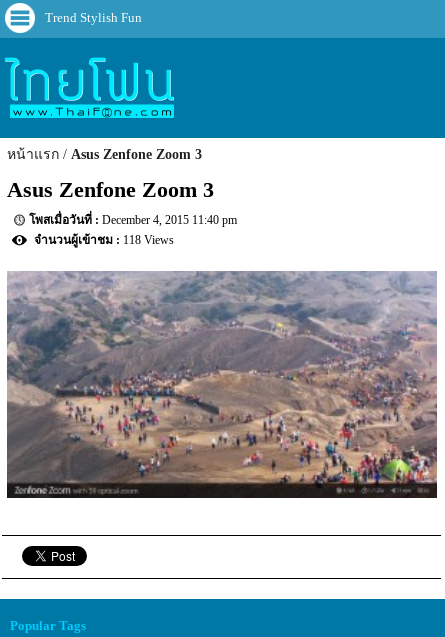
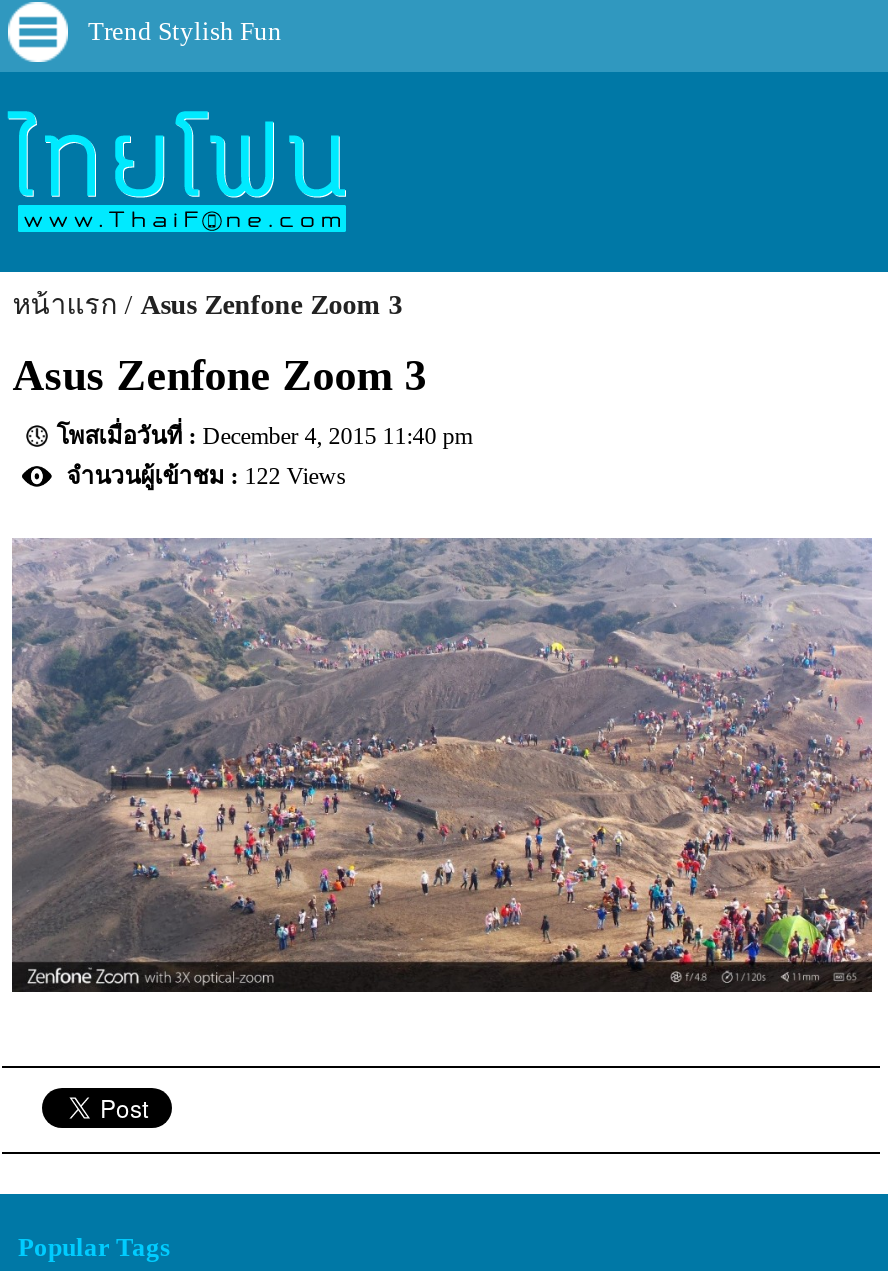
[123,233,174,247] 118 Views -> [244,462,346,490] 122 Views

